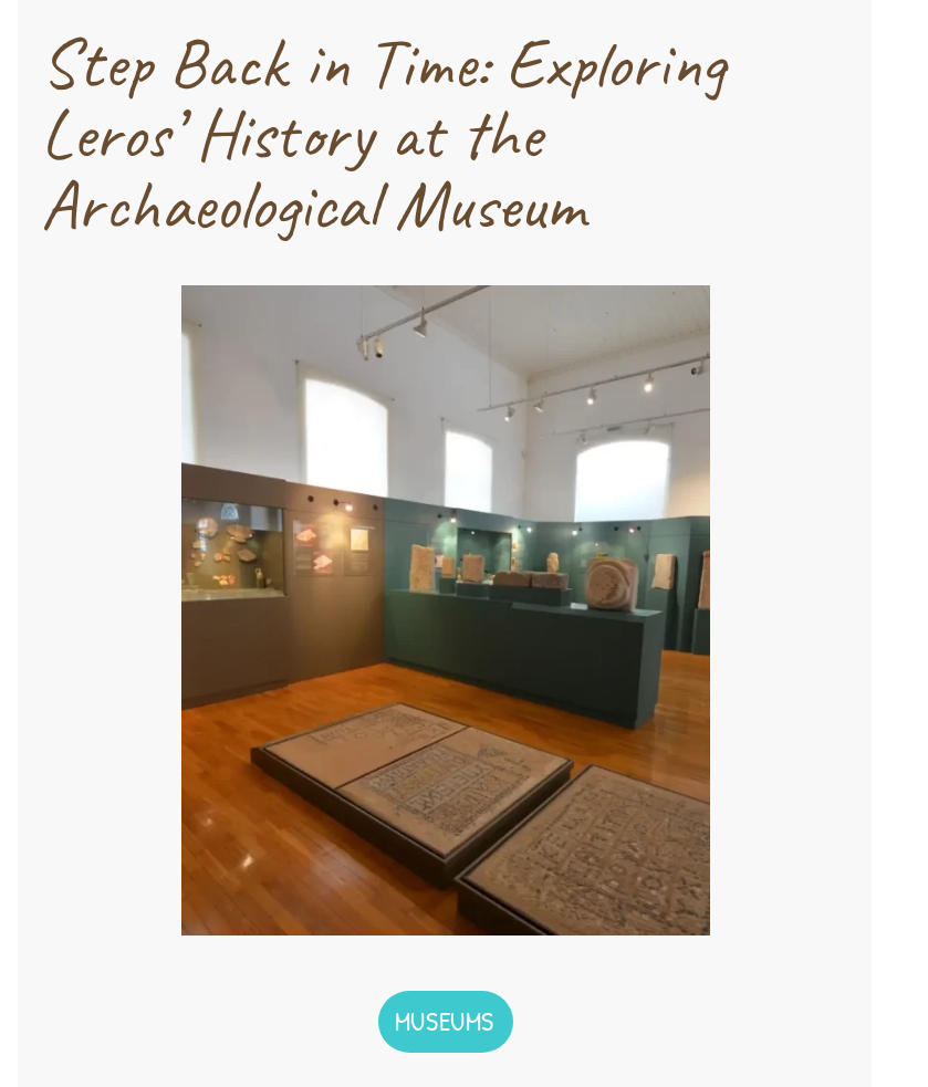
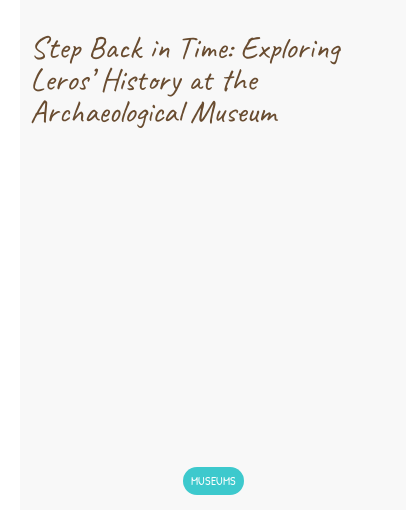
[179,284,712,939] [image] -> none

